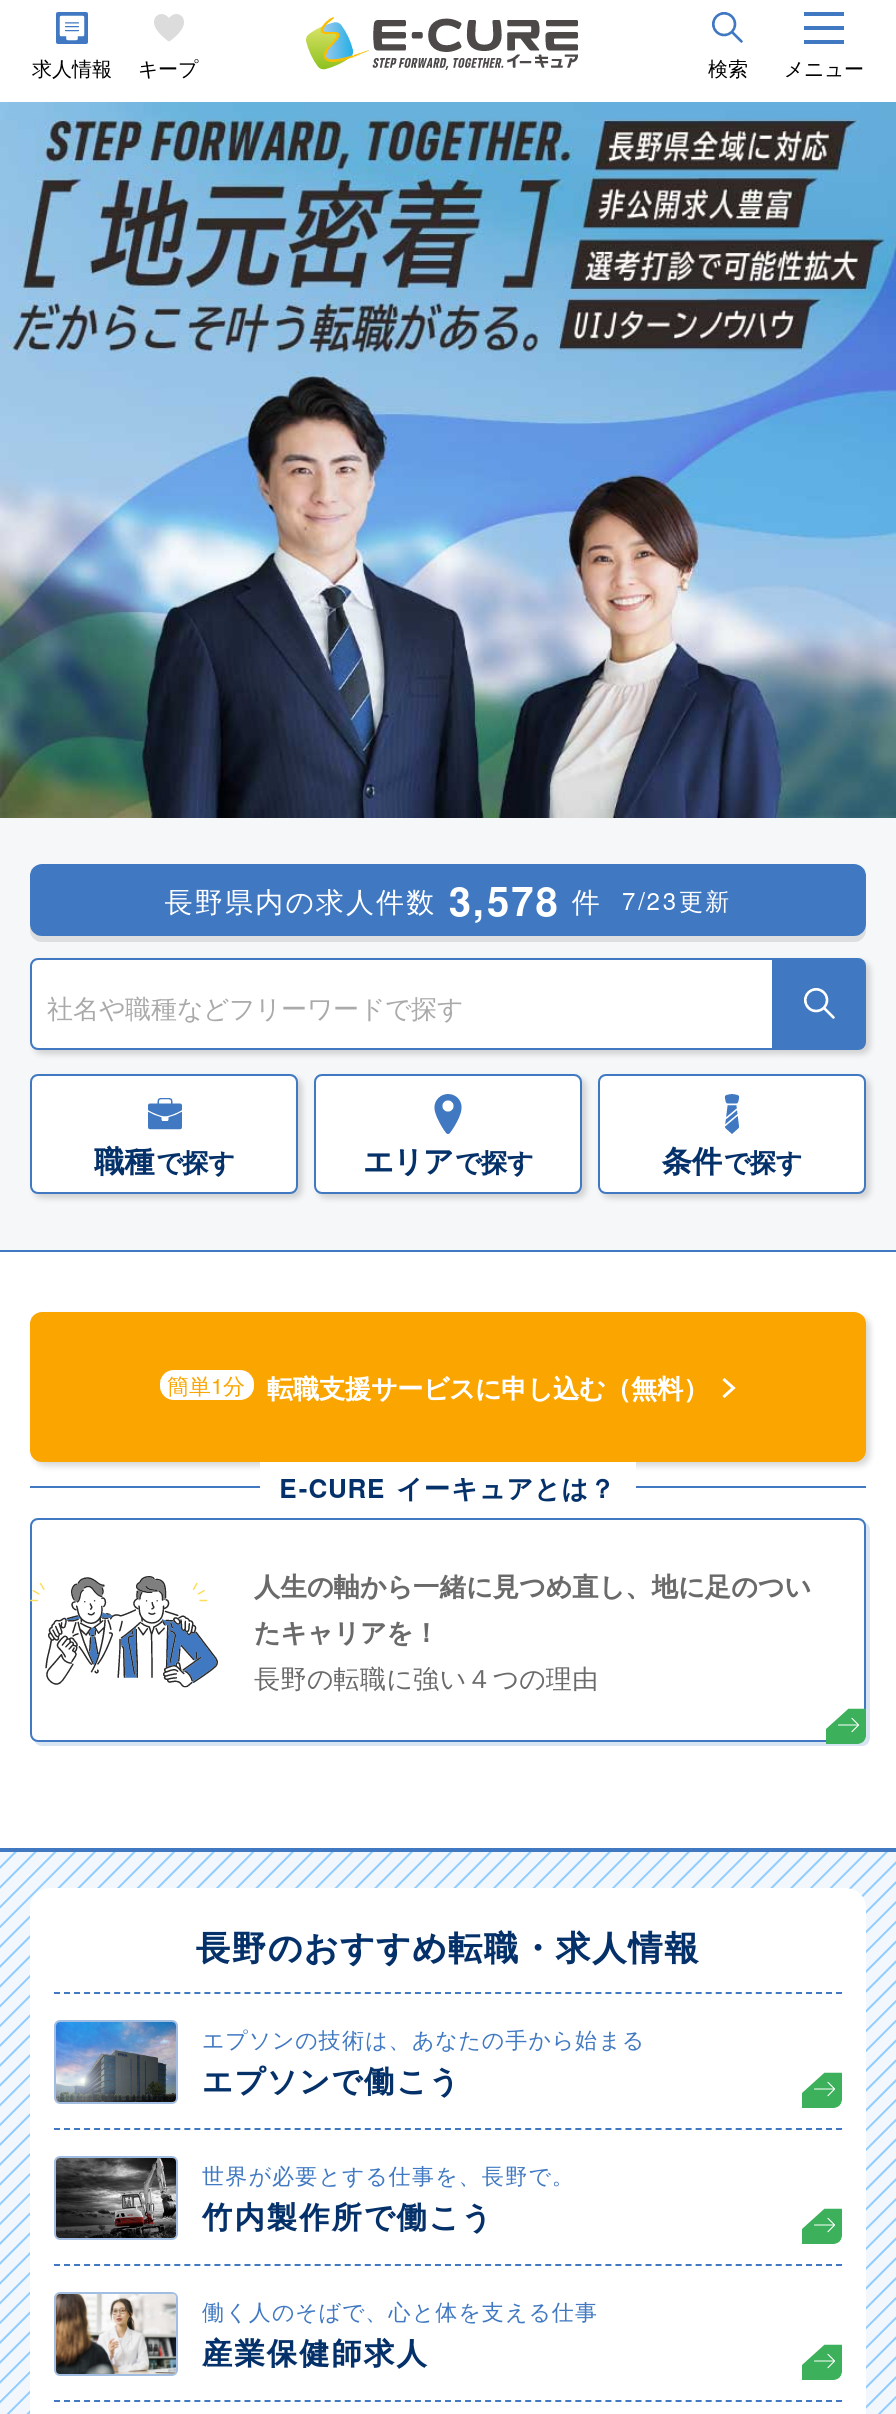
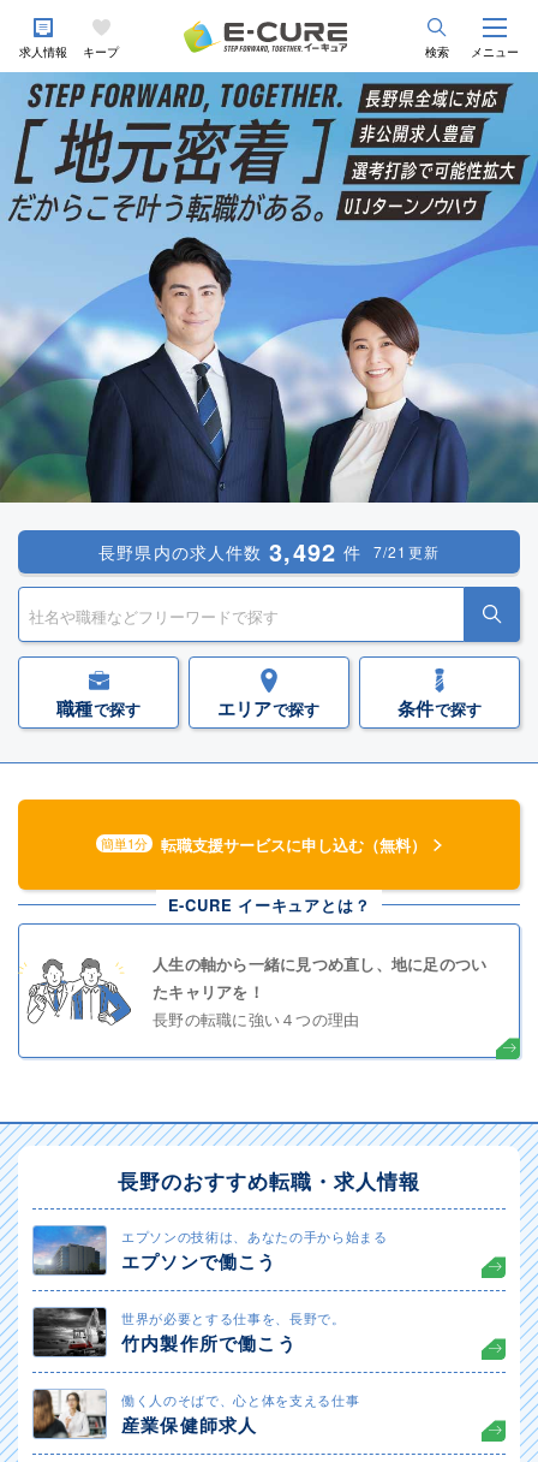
[164,871,732,929] 長野県内の求人件数 3,578 件 7/23更新 -> [99,534,439,569] 長野県内の求人件数 3,492 件 7/21更新

